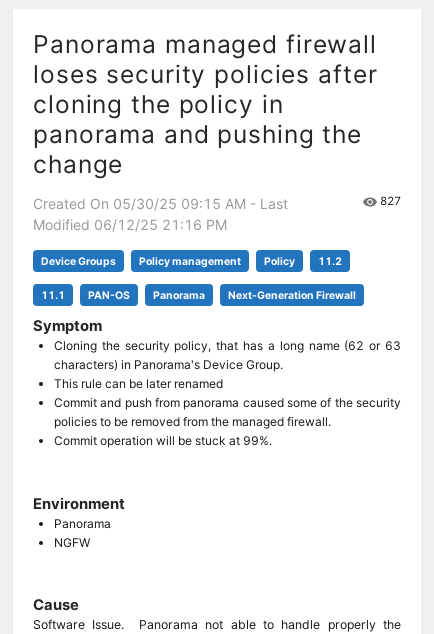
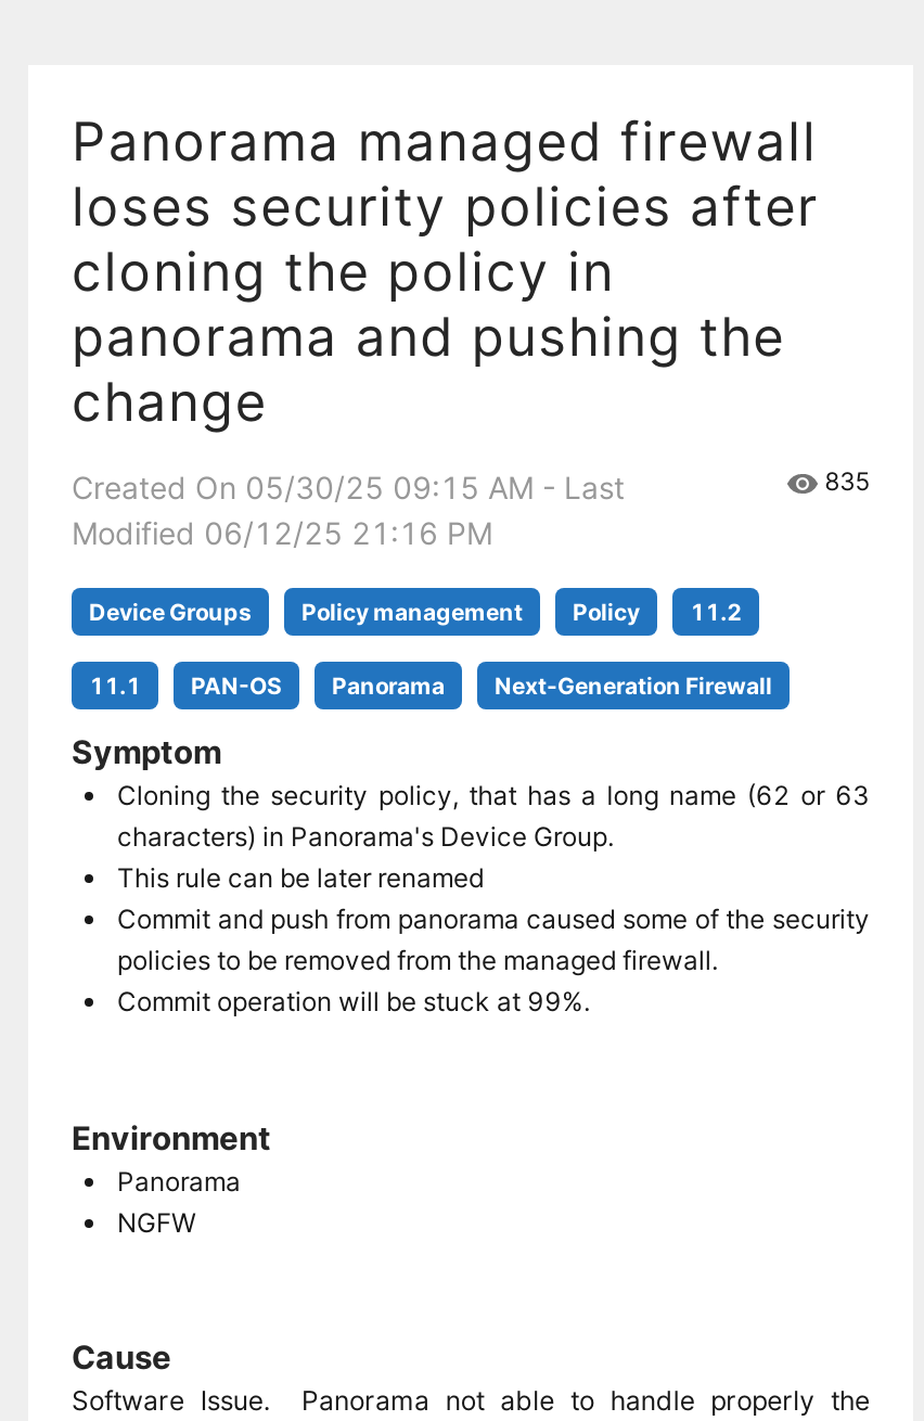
[380,194,401,208] 827 -> [824,466,870,497] 835

